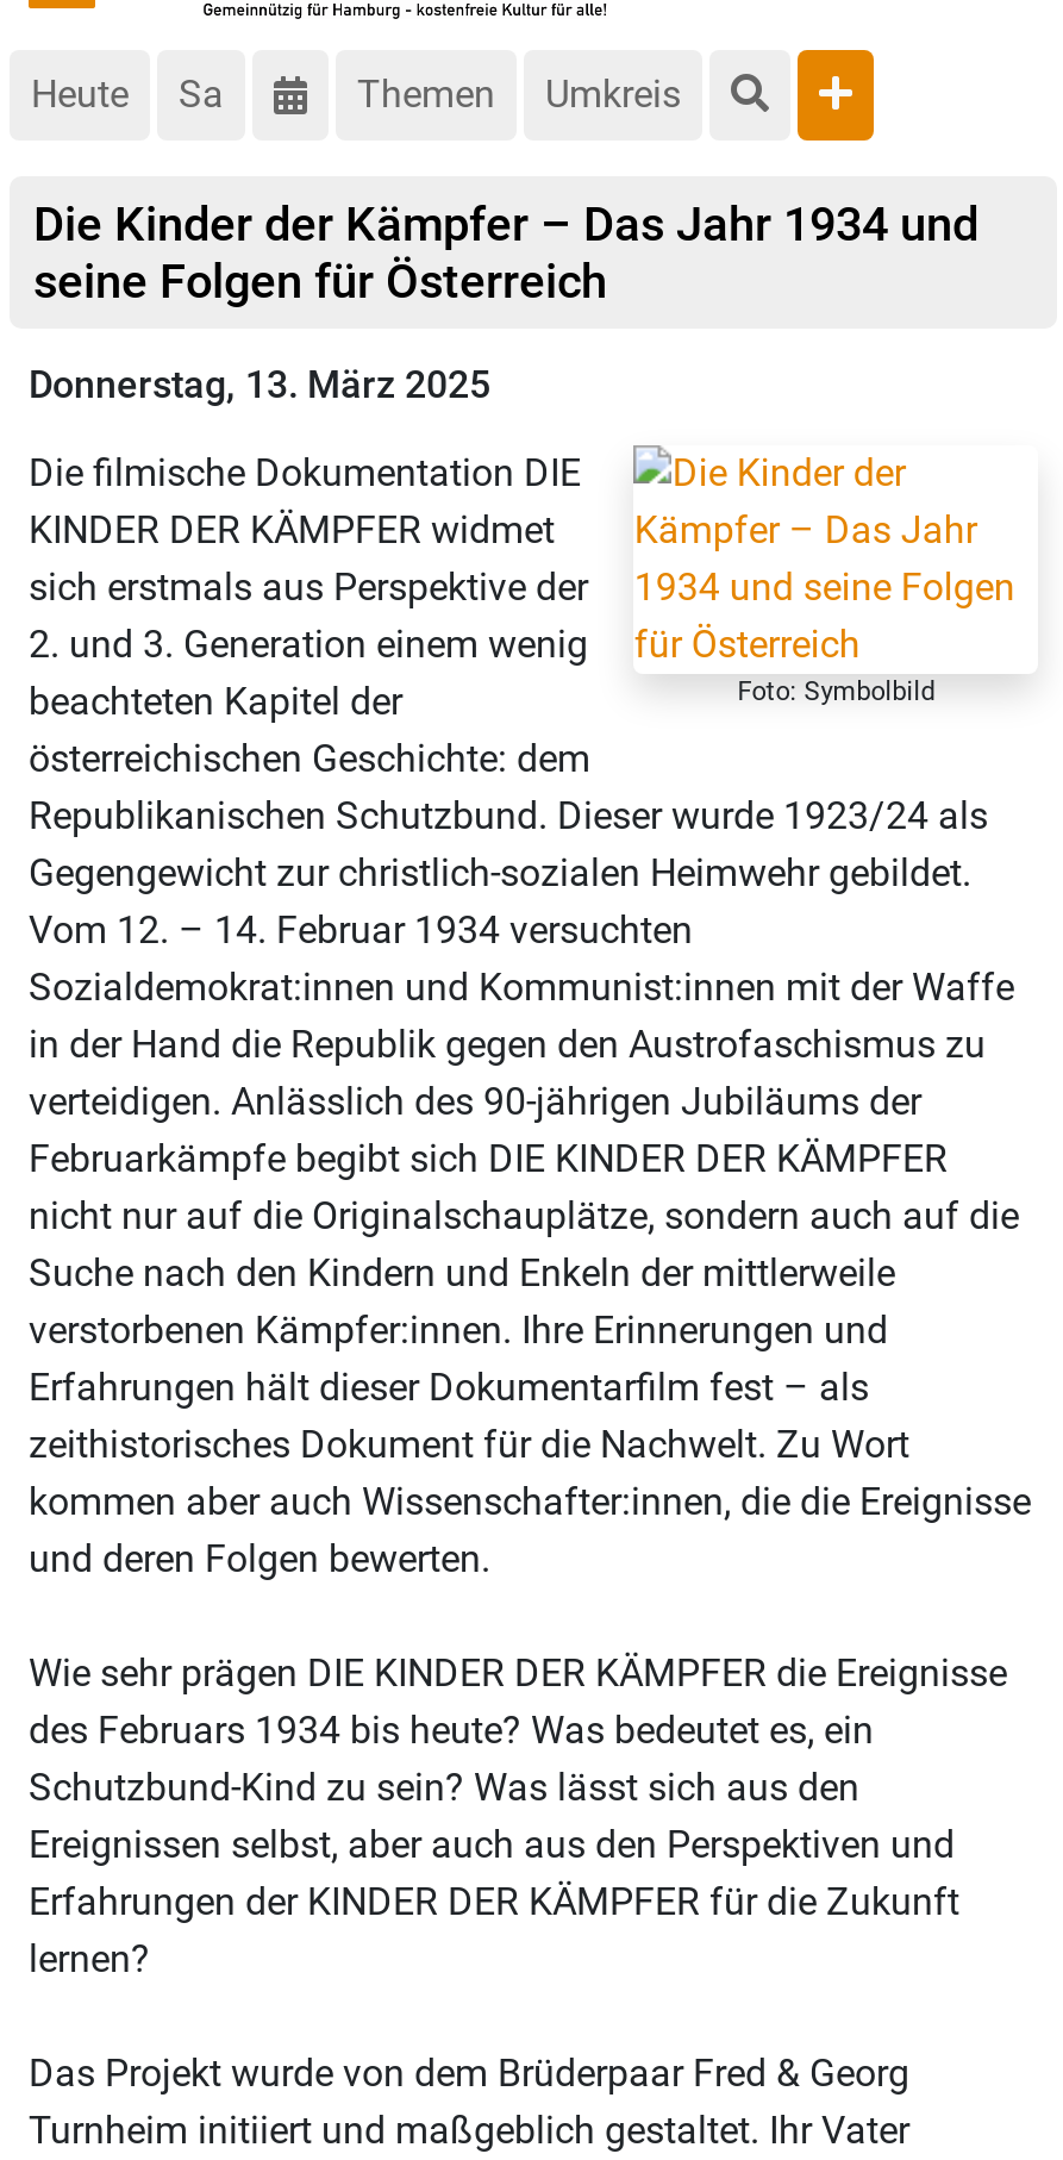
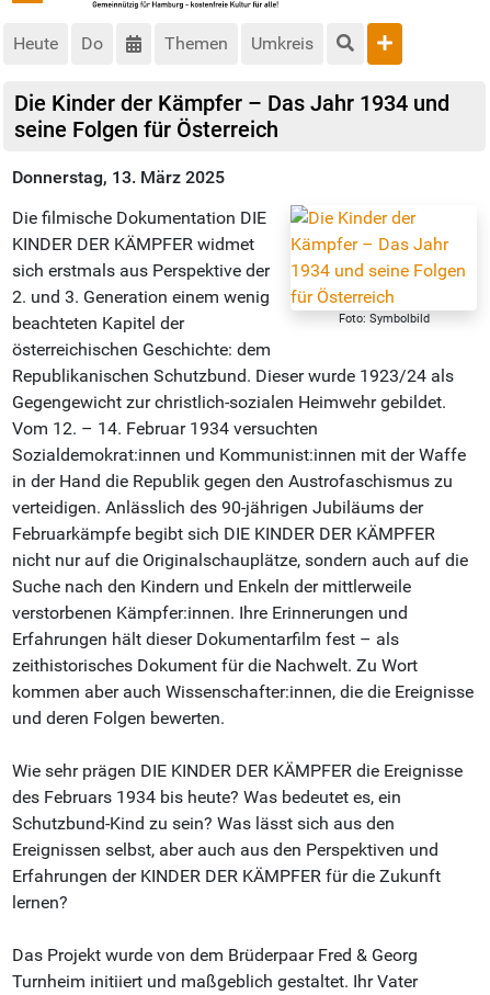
[179,72,224,117] Sa -> [81,33,103,54] Do

